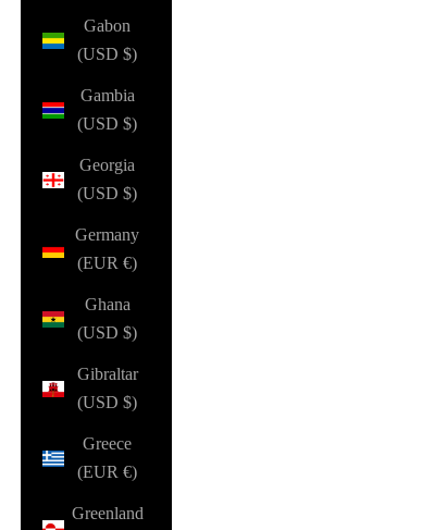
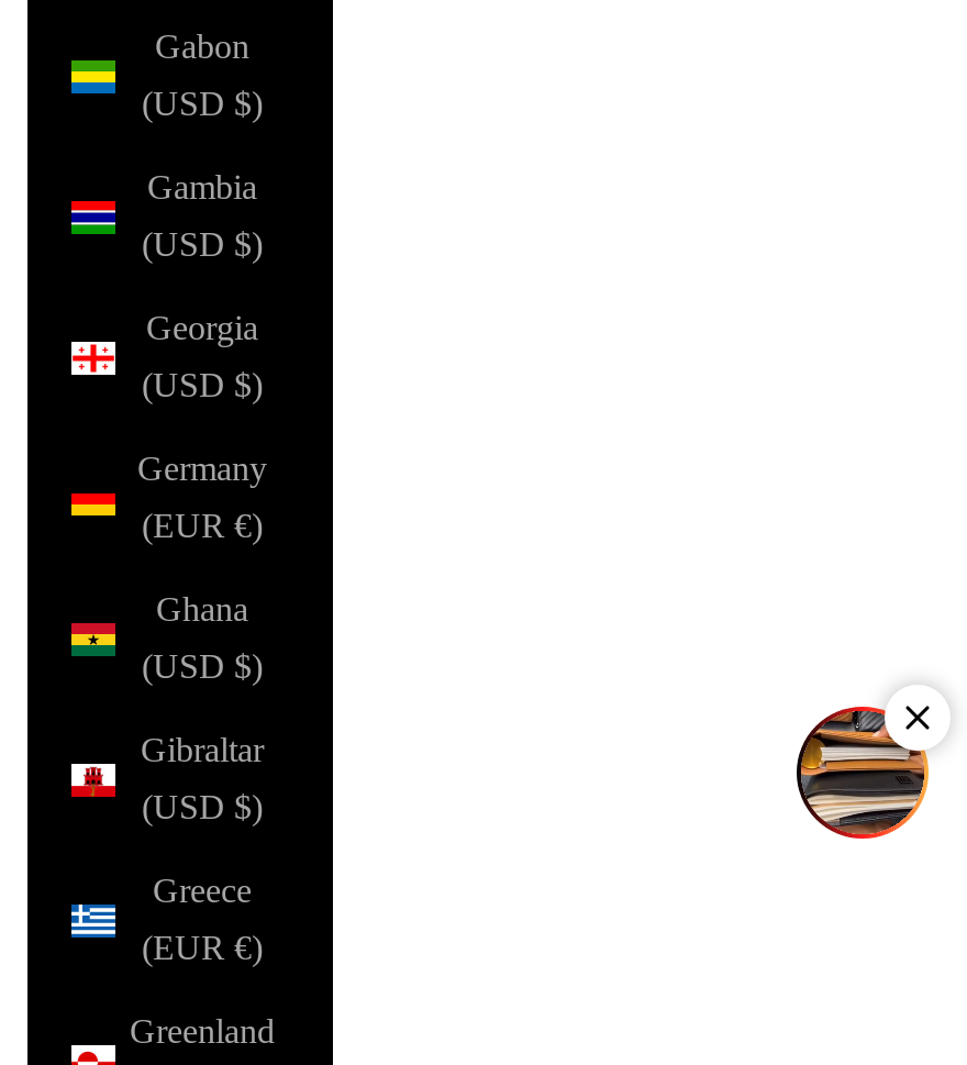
none -> [794,705,931,841] [image]

